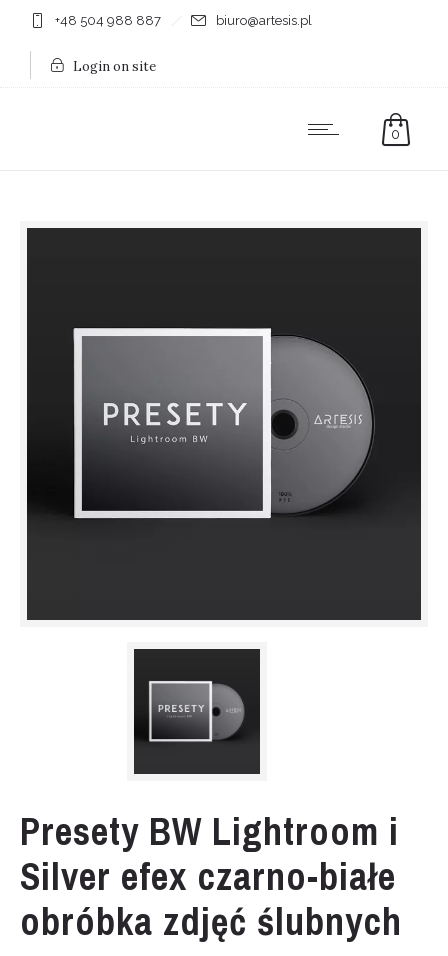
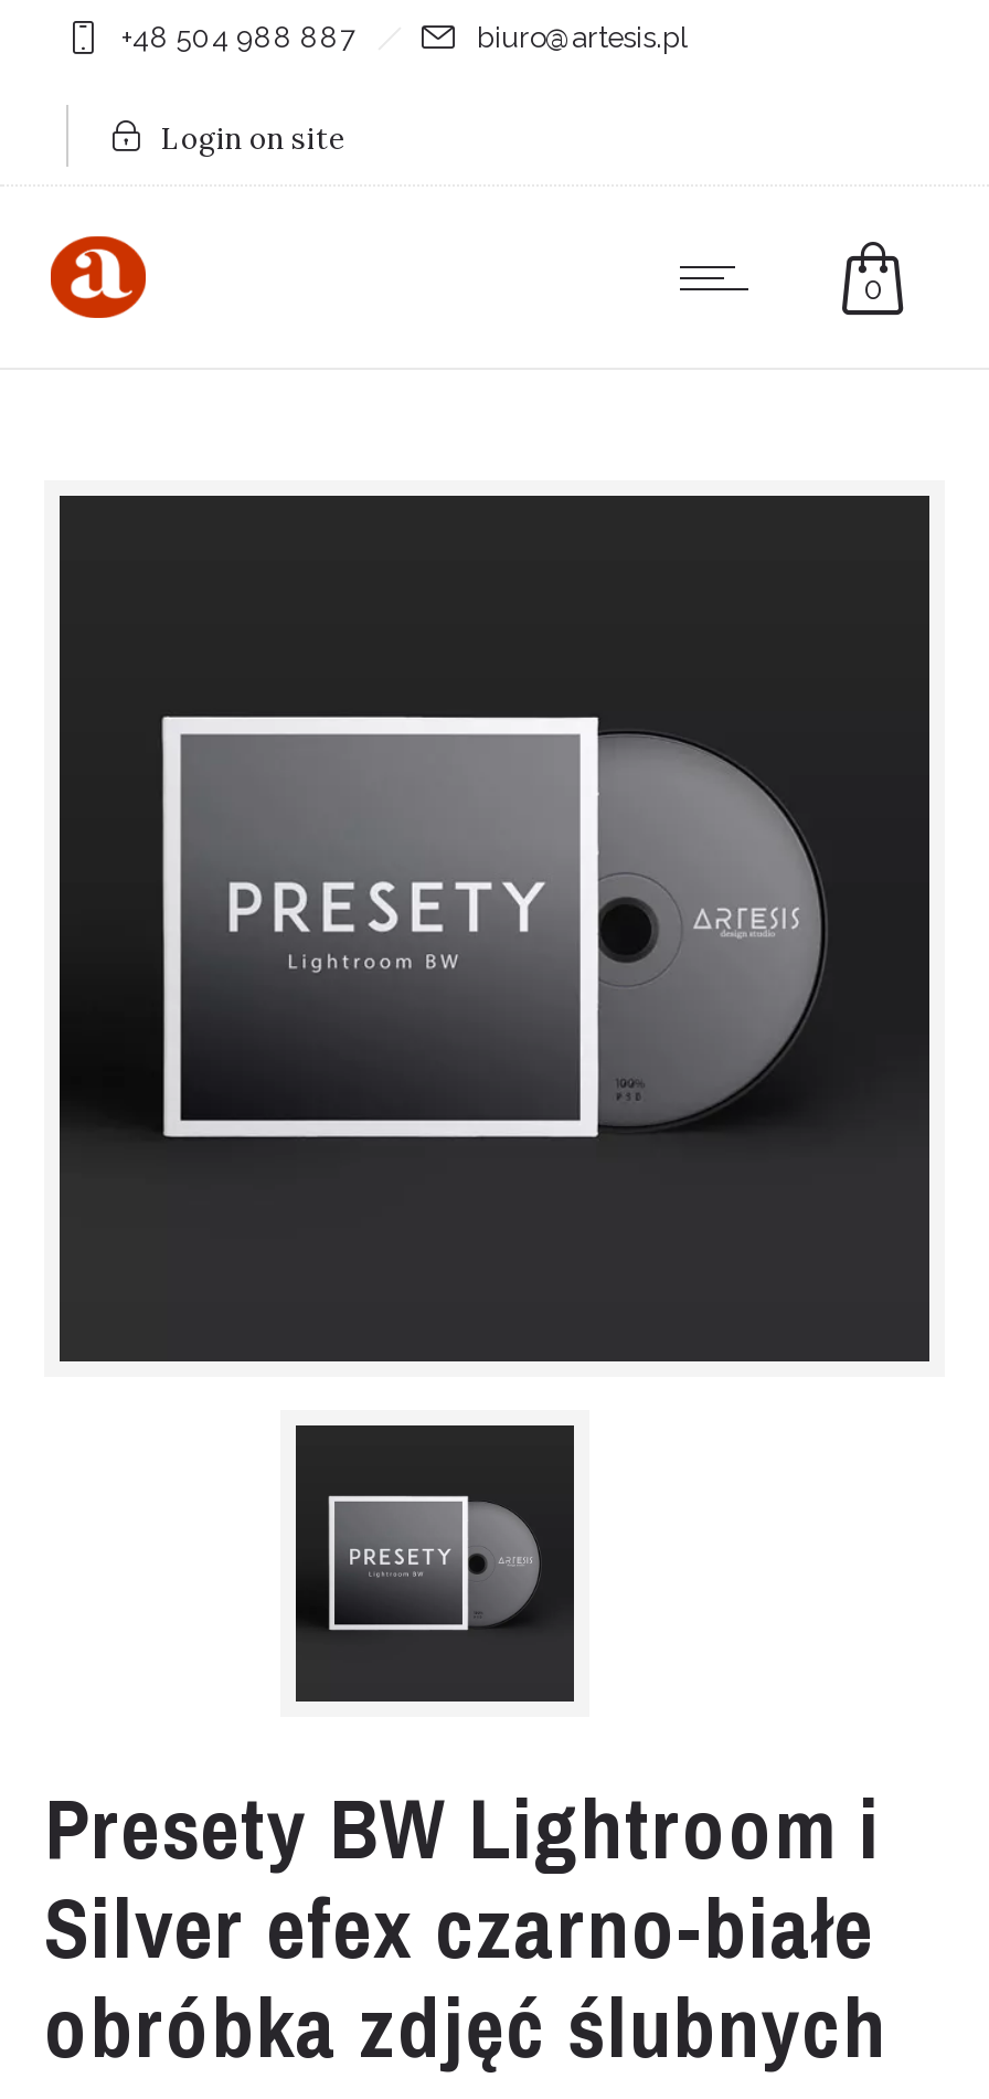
none -> [49,233,148,321] [image]

